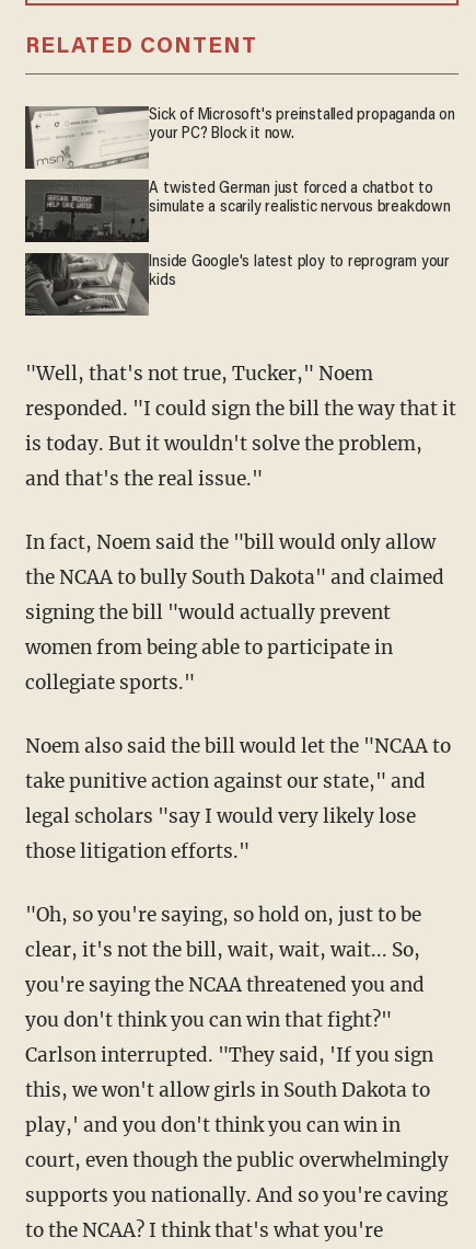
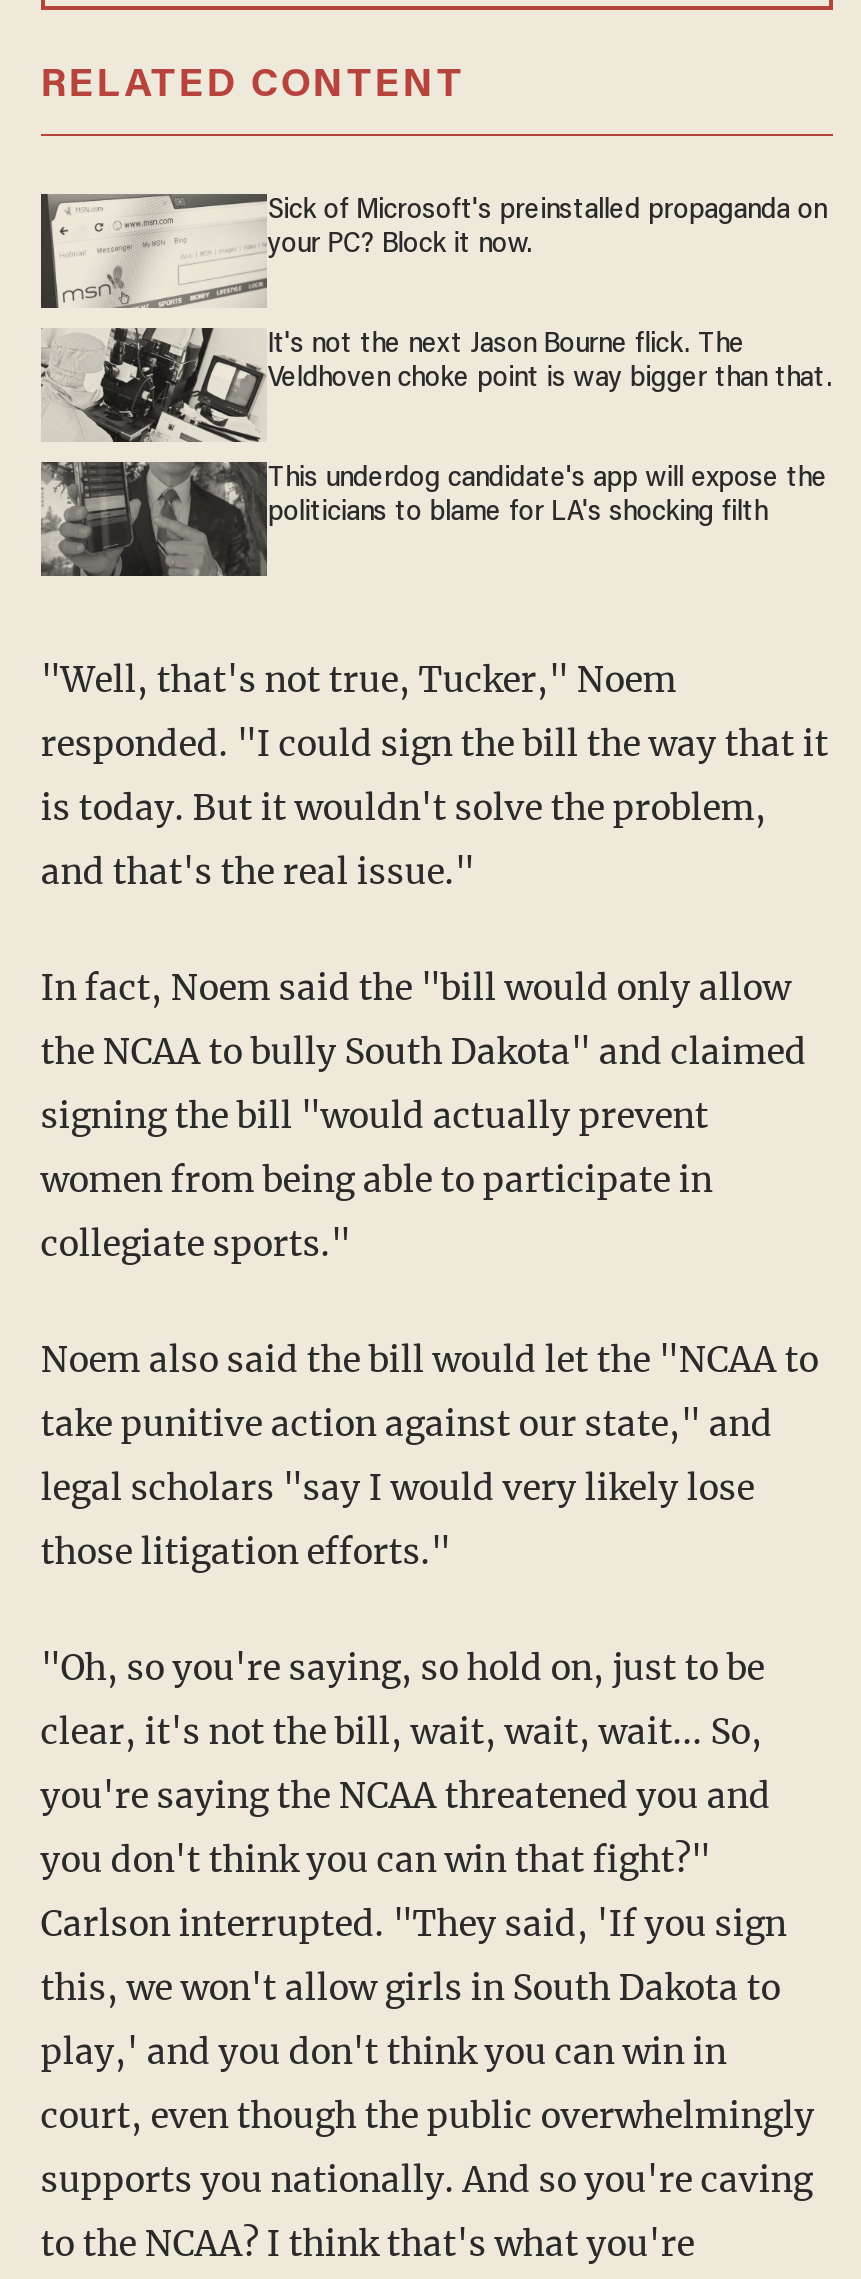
[24,179,451,243] [image] | A twisted German just forced a chatbot to | simulate a scarily realistic nervous breakdown -> [41,328,833,444] [image] | It's not the next Jason Bourne flick. The | Veldhoven choke point is way bigger than that.
[24,253,450,316] [image] | Inside Google's latest ploy to reprogram your | kids -> [41,460,827,576] [image] | This underdog candidate's app will expose the | politicians to blame for LA's shocking filth

